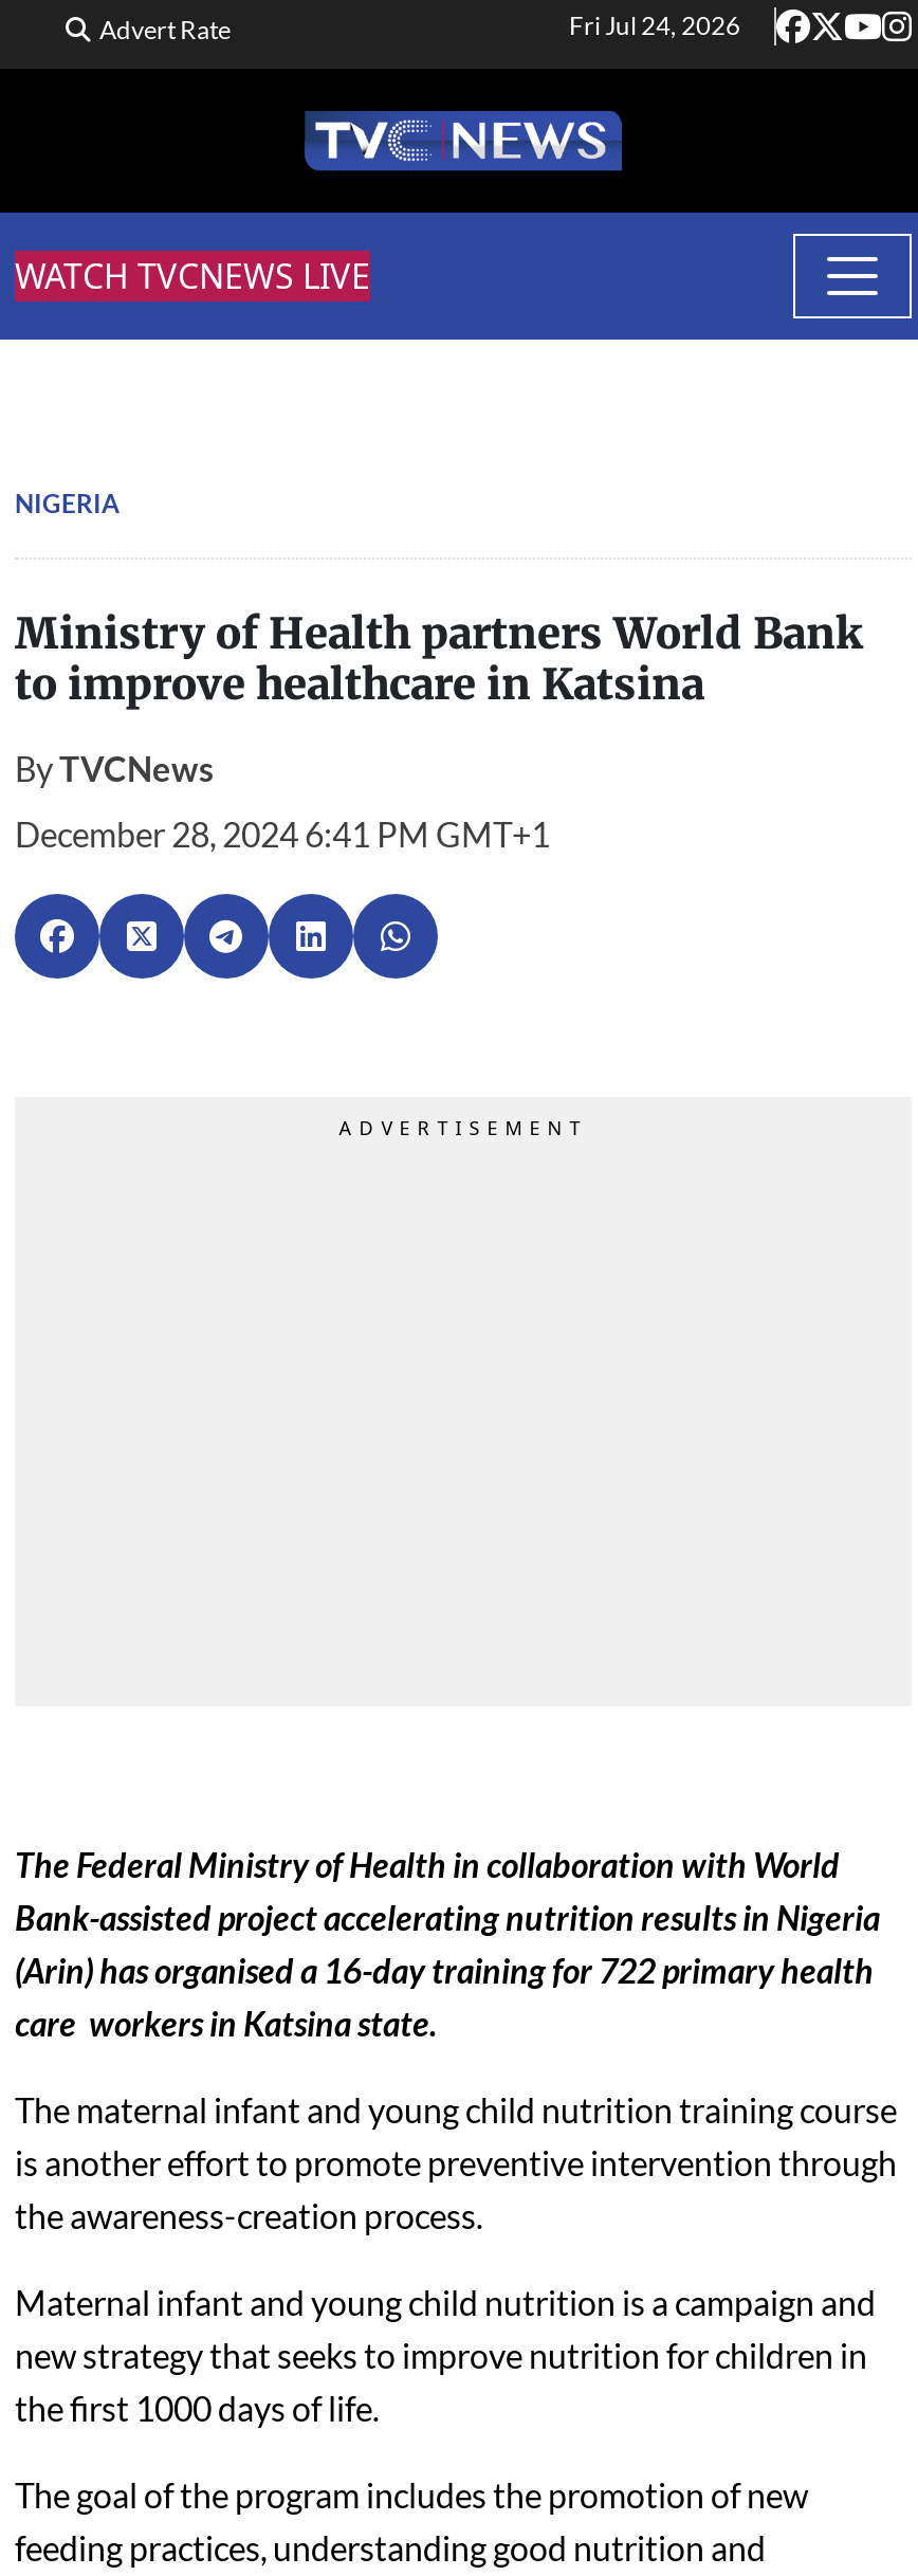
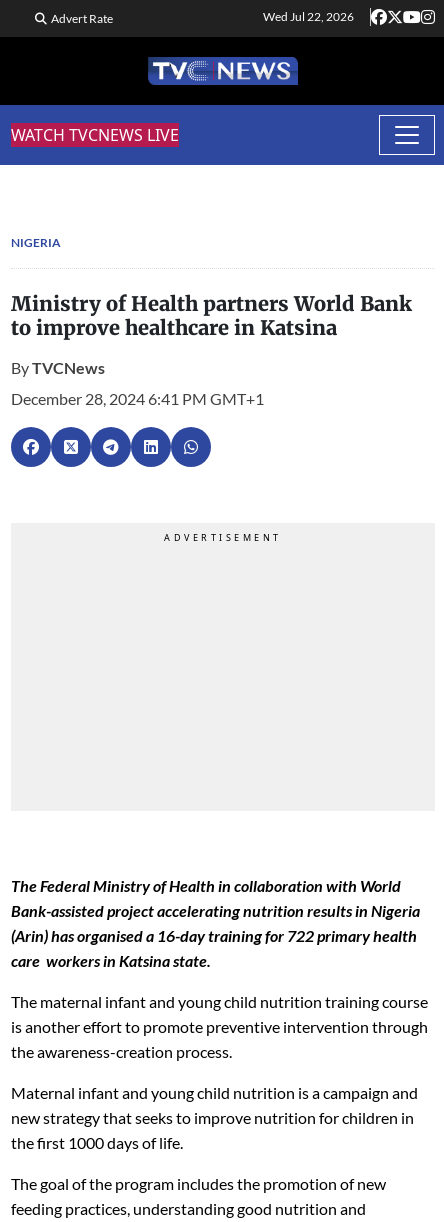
[569,10,740,41] Fri Jul 24, 2026 -> [263,9,354,24] Wed Jul 22, 2026

